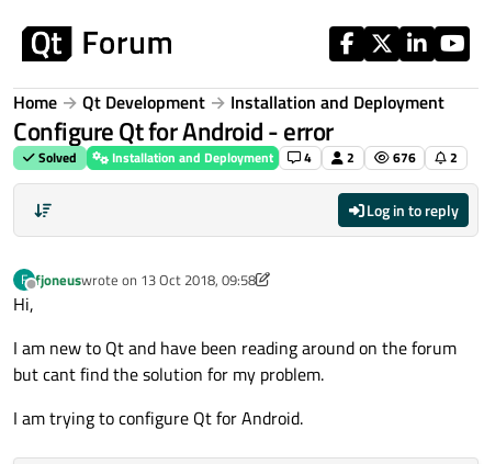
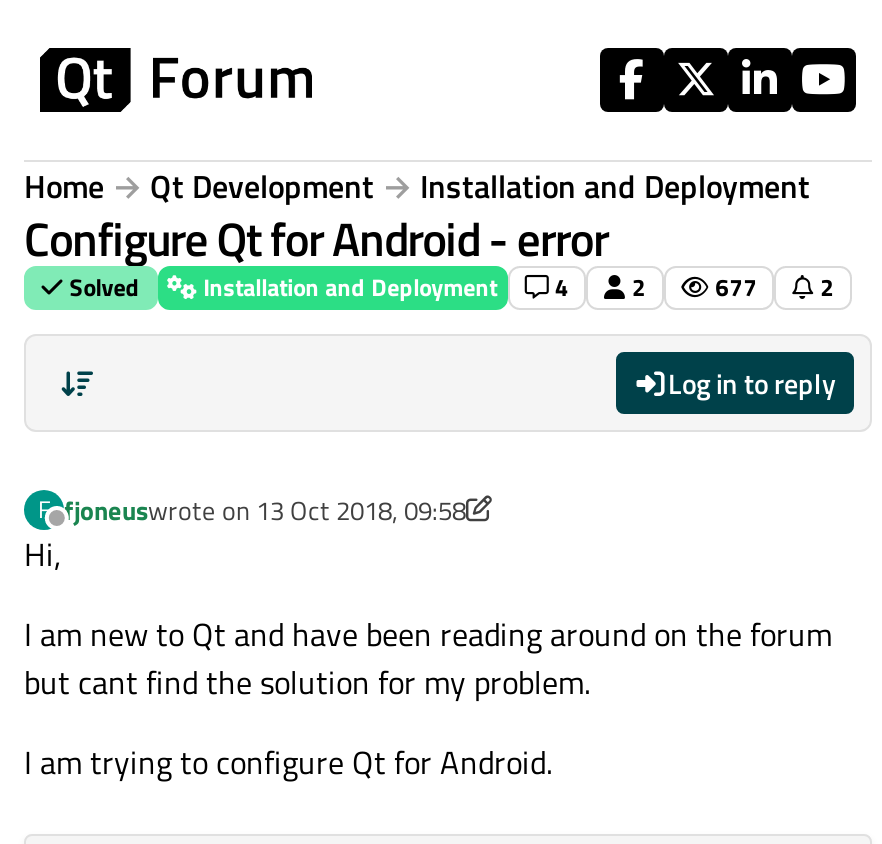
[35,147,458,168] Solved Installation and Deployment 4 2 676 2 -> [64,268,834,306] Solved Installation and Deployment 4 2 677 2

